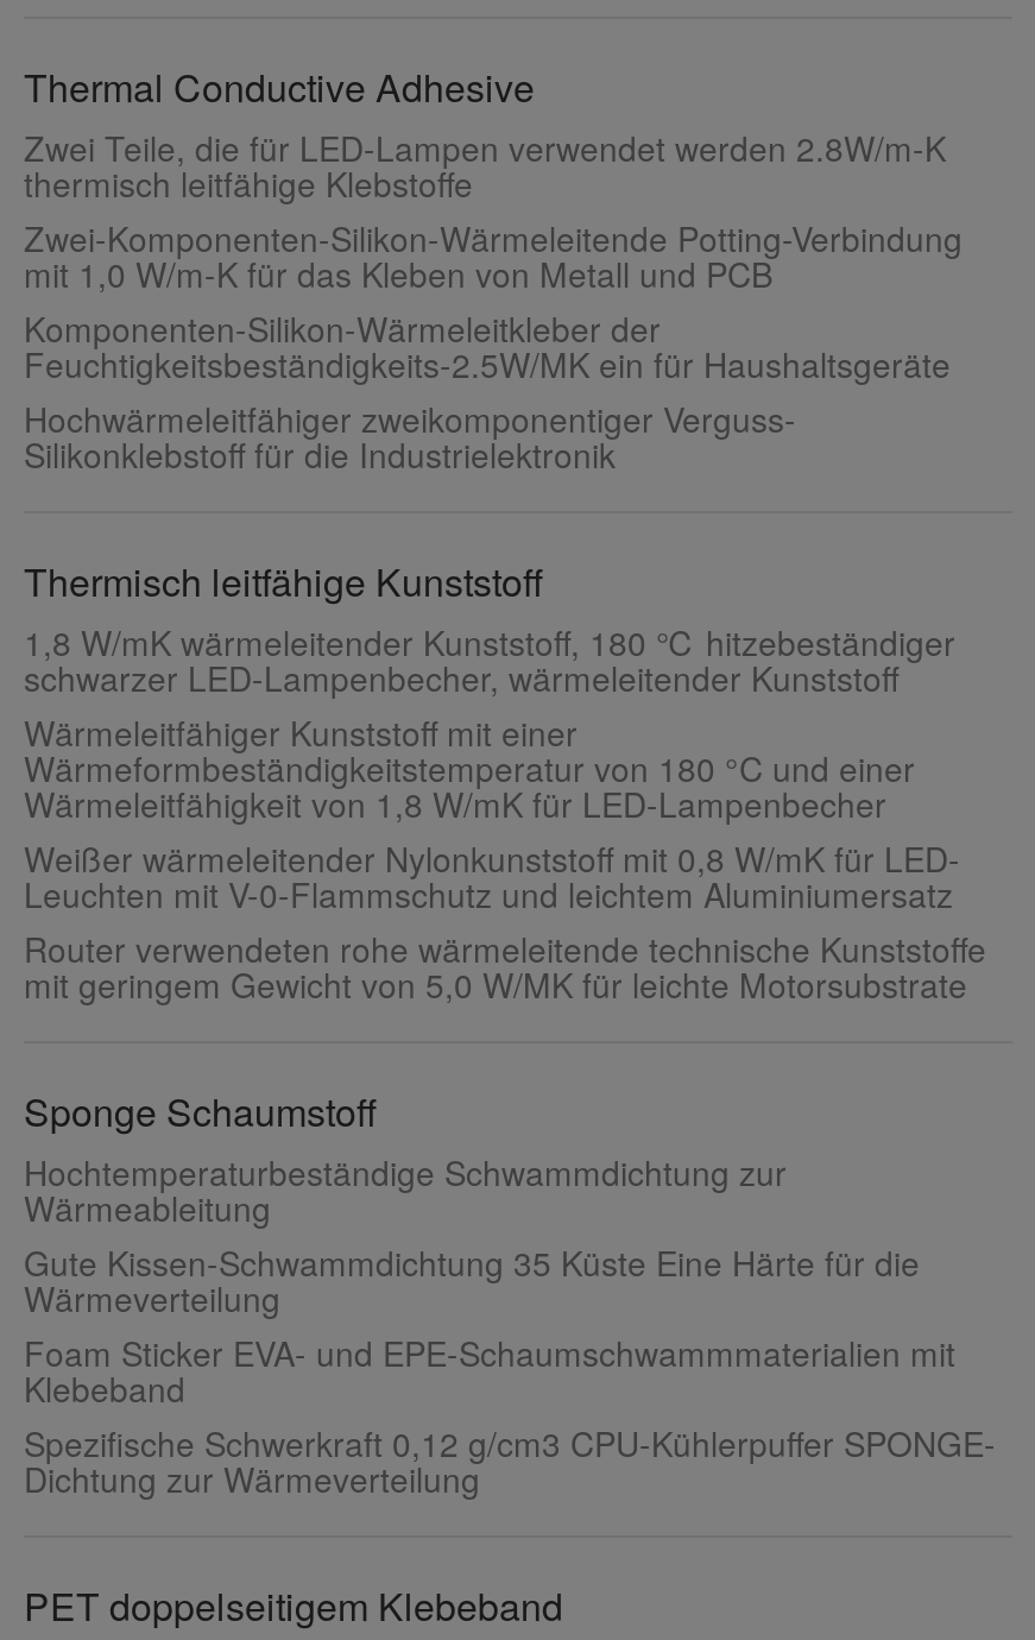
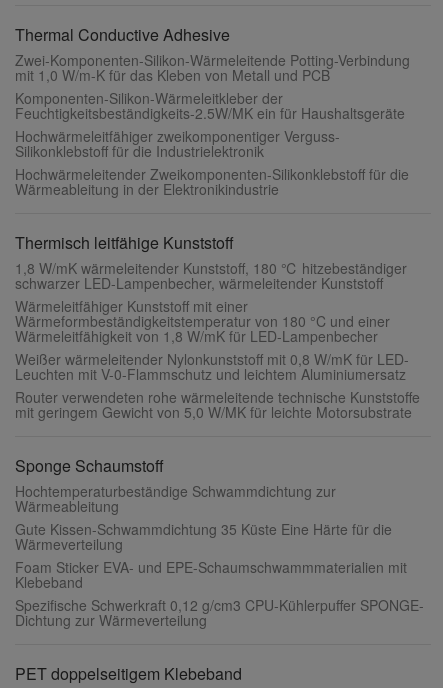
[24,124,946,207] Zwei Teile, die für LED-Lampen verwendet werden 2.8W/m-K | thermisch leitfähige Klebstoffe -> none
moved [24,214,963,478] -> [15,50,410,161]: Zwei-Komponenten-Silikon-Wärmeleitende Potting-Verbindung | mit 1,0 W/m-K für das Kleben von Metall und PCB | Komponenten-Silikon-Wärmeleitkleber der | Feuchtigkeitsbeständigkeits-2.5W/MK ein für Haushaltsgeräte | Hochwärmeleitfähiger zweikomponentiger Verguss- | Silikonklebstoff für die Industrielektronik
none -> [15,164,409,199] Hochwärmeleitender Zweikomponenten-Silikonklebstoff für die | Wärmeableitung in der Elektronikindustrie

